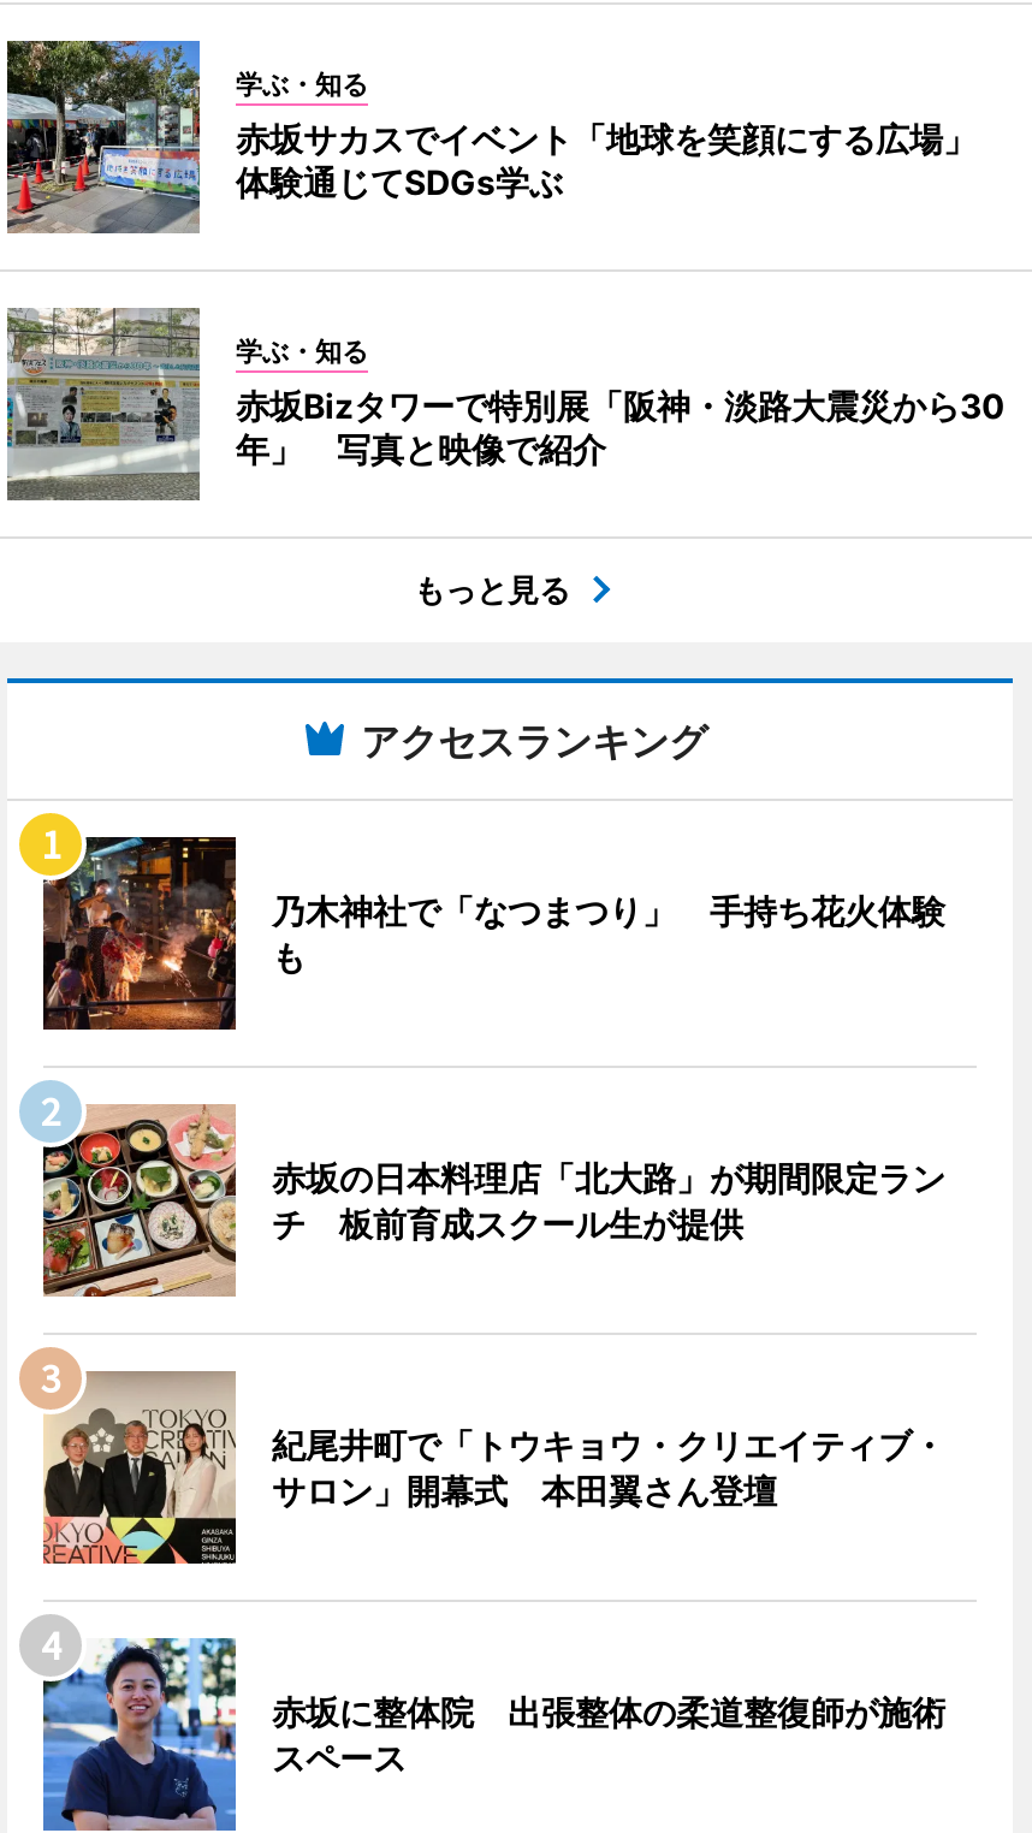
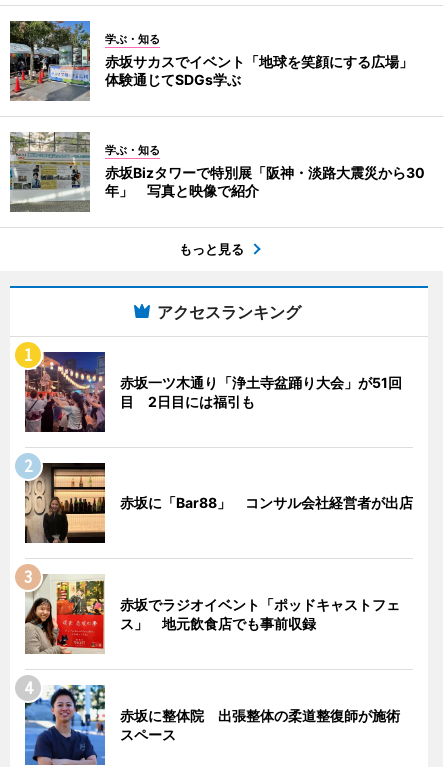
[41,835,945,1032] [image] | 乃木神社で「なつまつり」 手持ち花火体験 | も -> [24,351,402,433] [image] | 赤坂一ツ木通り「浄土寺盆踊り大会」が51回 | 目 2日目には福引も
[41,1104,945,1299] [image] | 赤坂の日本料理店「北大路」が期間限定ラン | チ 板前育成スクール生が提供 -> [24,462,413,544] [image] | 赤坂に「Bar88」 コンサル会社経営者が出店
[43,1371,945,1566] [image] | 紀尾井町で「トウキョウ・クリエイティブ・ | サロン」開幕式 本田翼さん登壇 -> [25,575,400,655] [image] | 赤坂でラジオイベント「ポッドキャストフェ | ス」 地元飲食店でも事前収録

